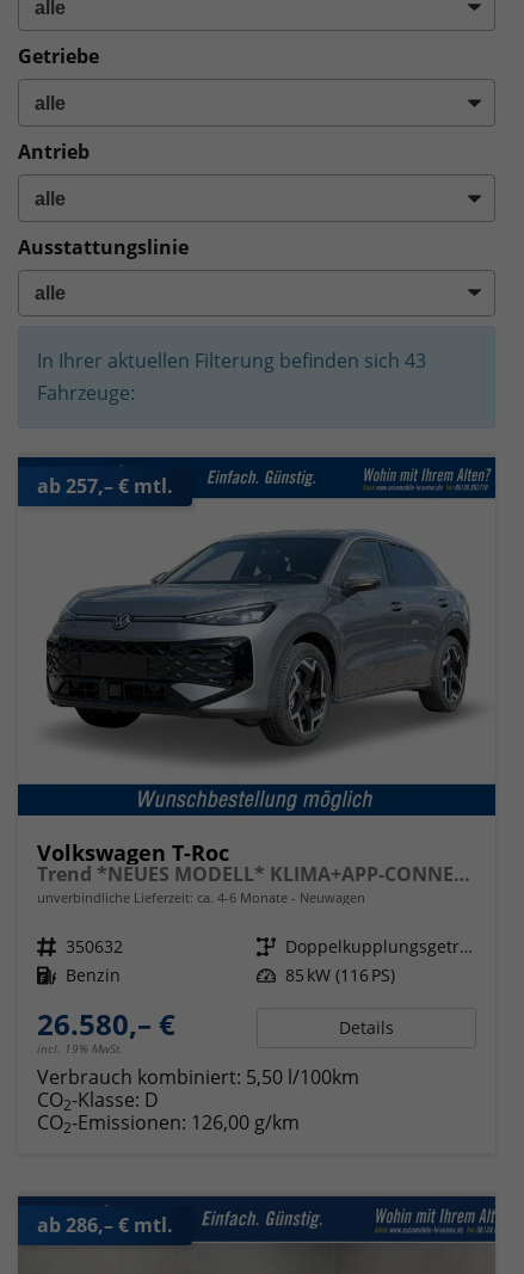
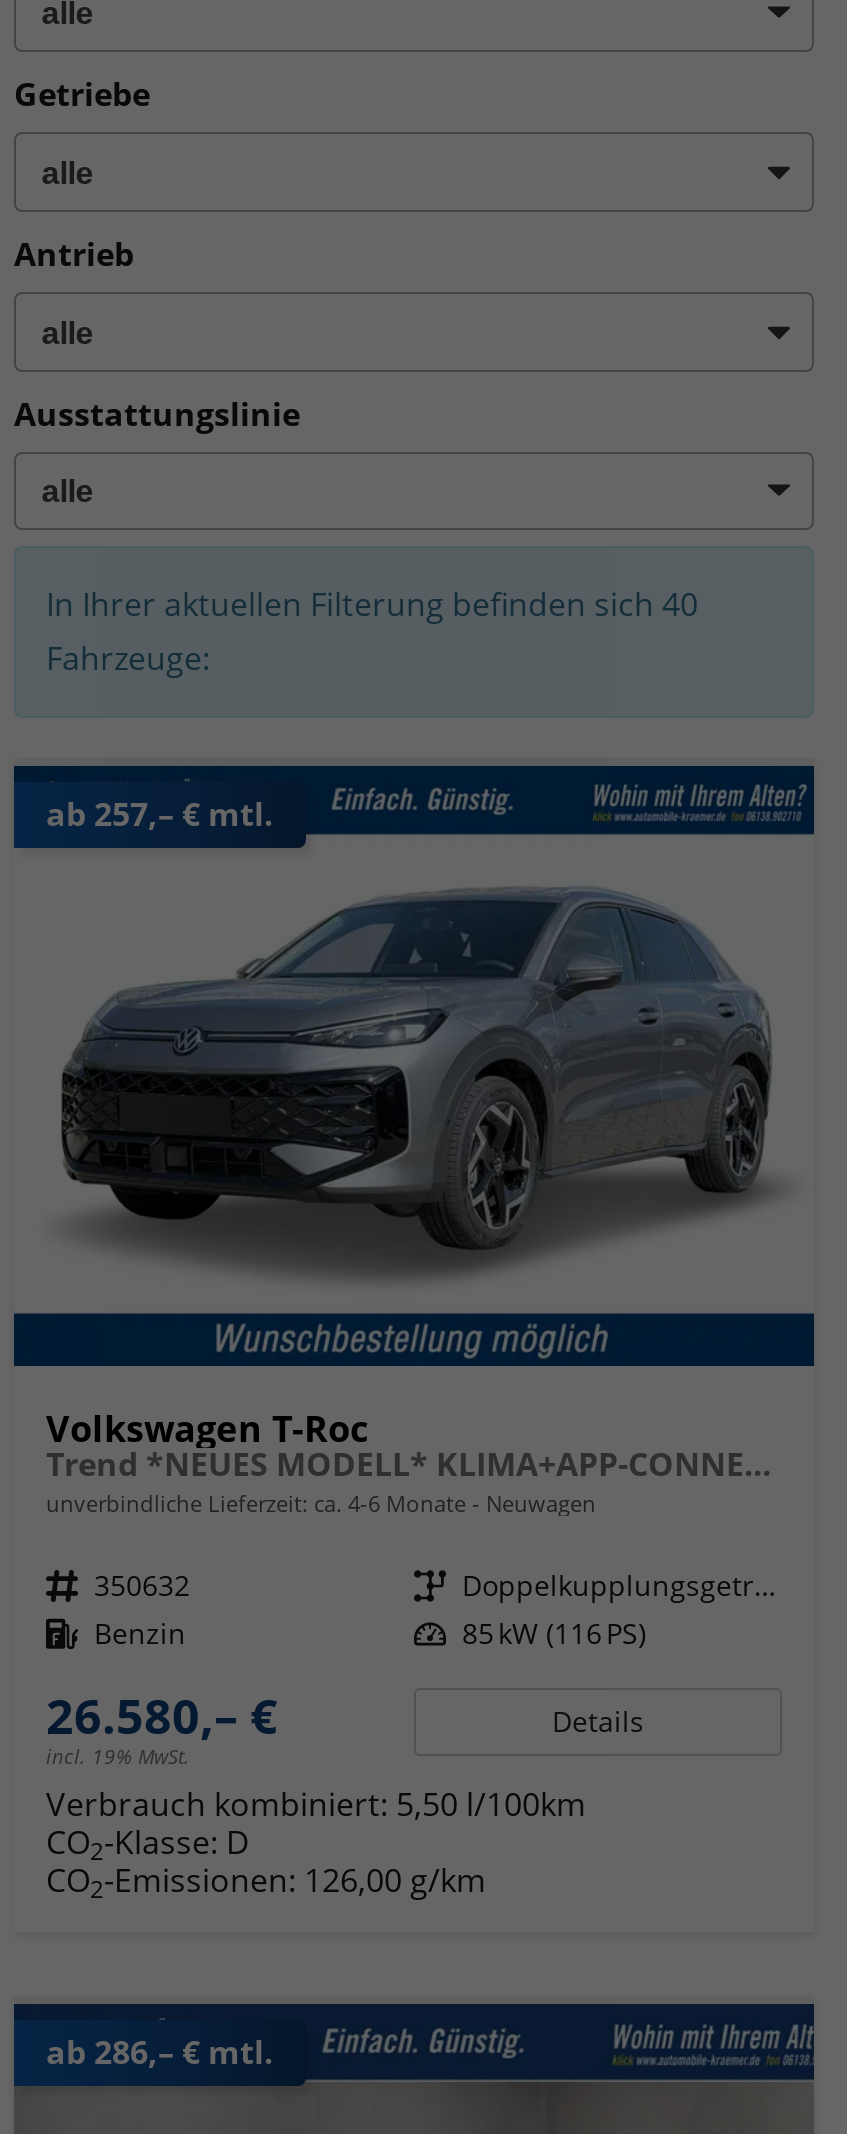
[37,348,426,374] In Ihrer aktuellen Filterung befinden sich 43 -> [46,582,698,626] In Ihrer aktuellen Filterung befinden sich 40

